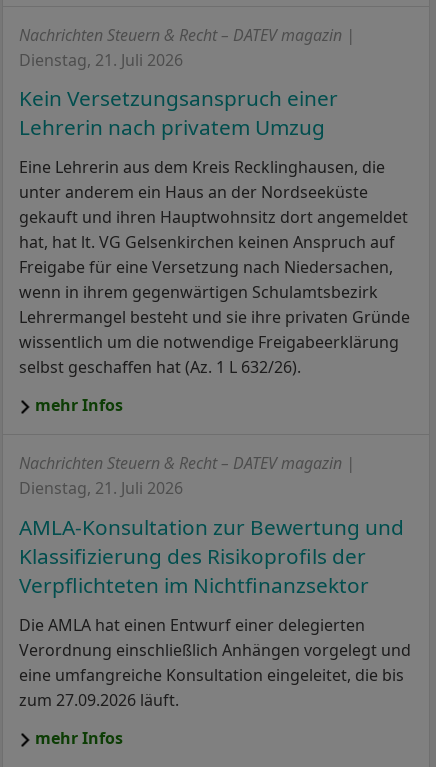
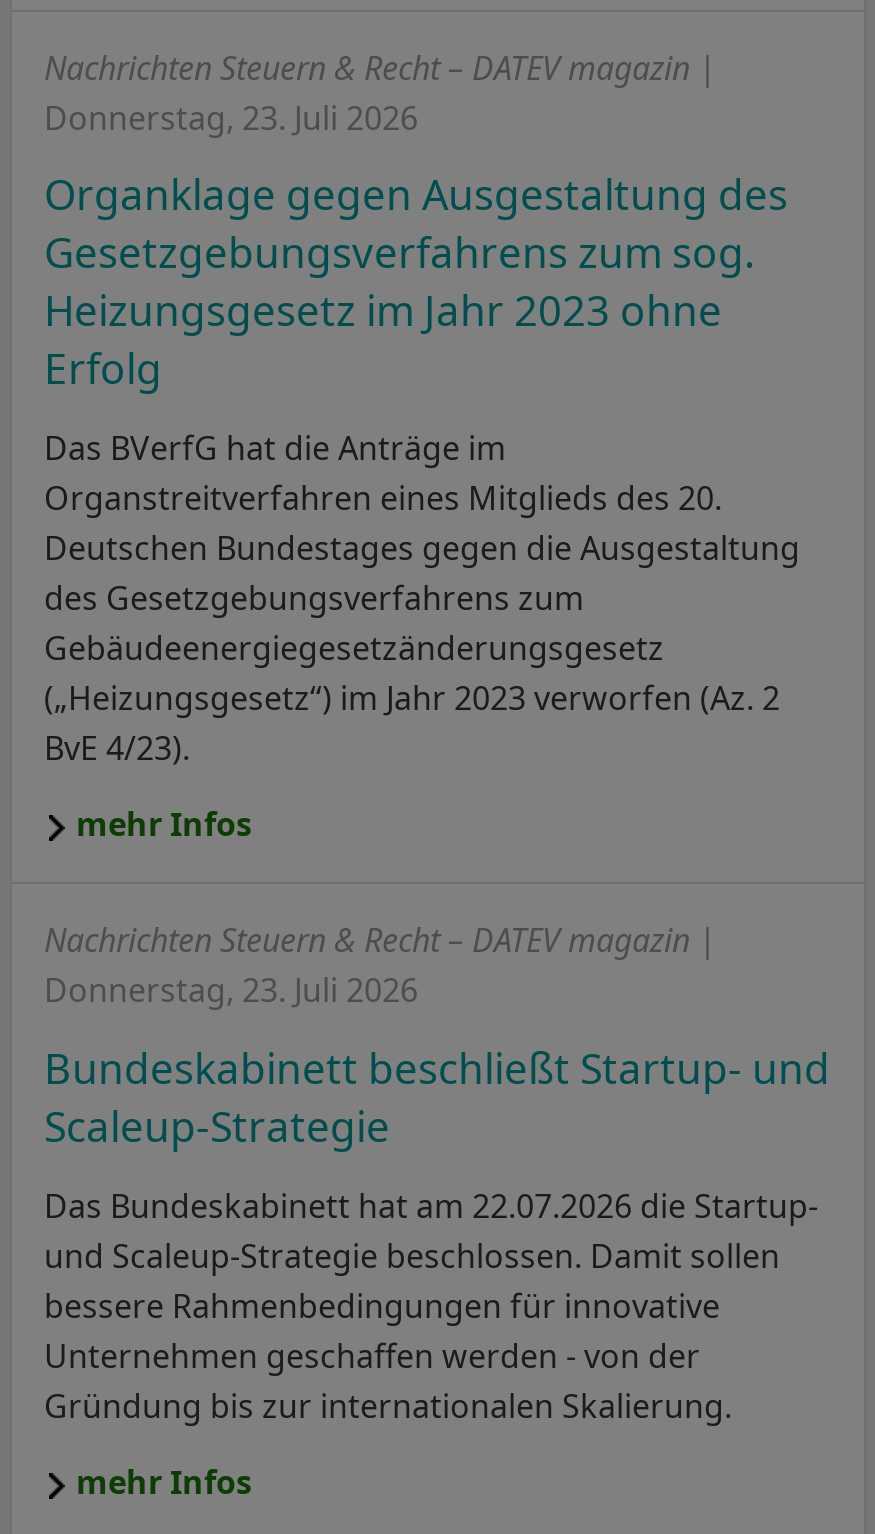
[19,49,183,71] Dienstag, 21. Juli 2026 -> [44,96,418,140] Donnerstag, 23. Juli 2026
[19,84,338,141] Kein Versetzungsanspruch einer | Lehrerin nach privatem Umzug -> [44,166,788,396] Organklage gegen Ausgestaltung des | Gesetzgebungsverfahrens zum sog. | Heizungsgesetz im Jahr 2023 ohne | Erfolg
[19,156,410,378] Eine Lehrerin aus dem Kreis Recklinghausen, die | unter anderem ein Haus an der Nordseeküste | gekauft und ihren Hauptwohnsitz dort angemeldet | hat, hat lt. VG Gelsenkirchen keinen Anspruch auf | Freigabe für eine Versetzung nach Niedersachen, | wenn in ihrem gegenwärtigen Schulamtsbezirk | Lehrermangel besteht und sie ihre privaten Gründe | wissentlich um die notwendige Freigabeerklärung | selbst geschaffen hat (Az. 1 L 632/26). -> [44,426,800,770] Das BVerfG hat die Anträge im | Organstreitverfahren eines Mitglieds des 20. | Deutschen Bundestages gegen die Ausgestaltung | des Gesetzgebungsverfahrens zum | Gebäudeenergiegesetzänderungsgesetz | („Heizungsgesetz“) im Jahr 2023 verworfen (Az. 2 | BvE 4/23).
[19,477,183,499] Dienstag, 21. Juli 2026 -> [44,968,418,1012] Donnerstag, 23. Juli 2026
[19,513,404,599] AMLA-Konsultation zur Bewertung und | Klassifizierung des Risikoprofils der | Verpflichteten im Nichtfinanzsektor -> [44,1039,830,1153] Bundeskabinett beschließt Startup- und | Scaleup-Strategie
[19,614,411,711] Die AMLA hat einen Entwurf einer delegierten | Verordnung einschließlich Anhängen vorgelegt und | eine umfangreiche Konsultation eingeleitet, die bis | zum 27.09.2026 läuft. -> [44,1183,818,1427] Das Bundeskabinett hat am 22.07.2026 die Startup- | und Scaleup-Strategie beschlossen. Damit sollen | bessere Rahmenbedingungen für innovative | Unternehmen geschaffen werden - von der | Gründung bis zur internationalen Skalierung.

